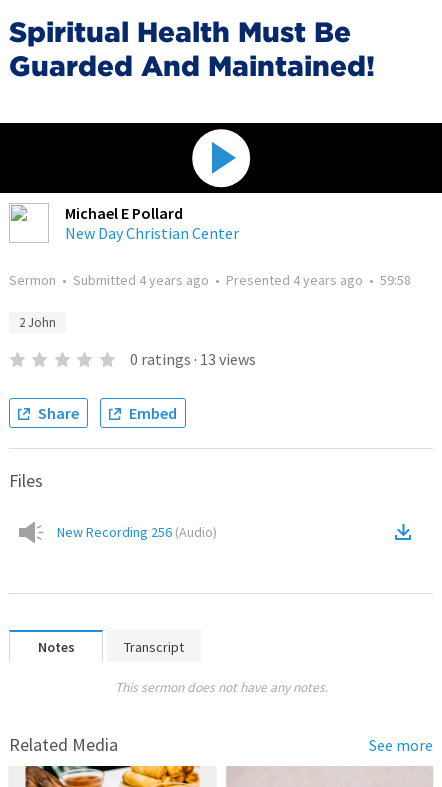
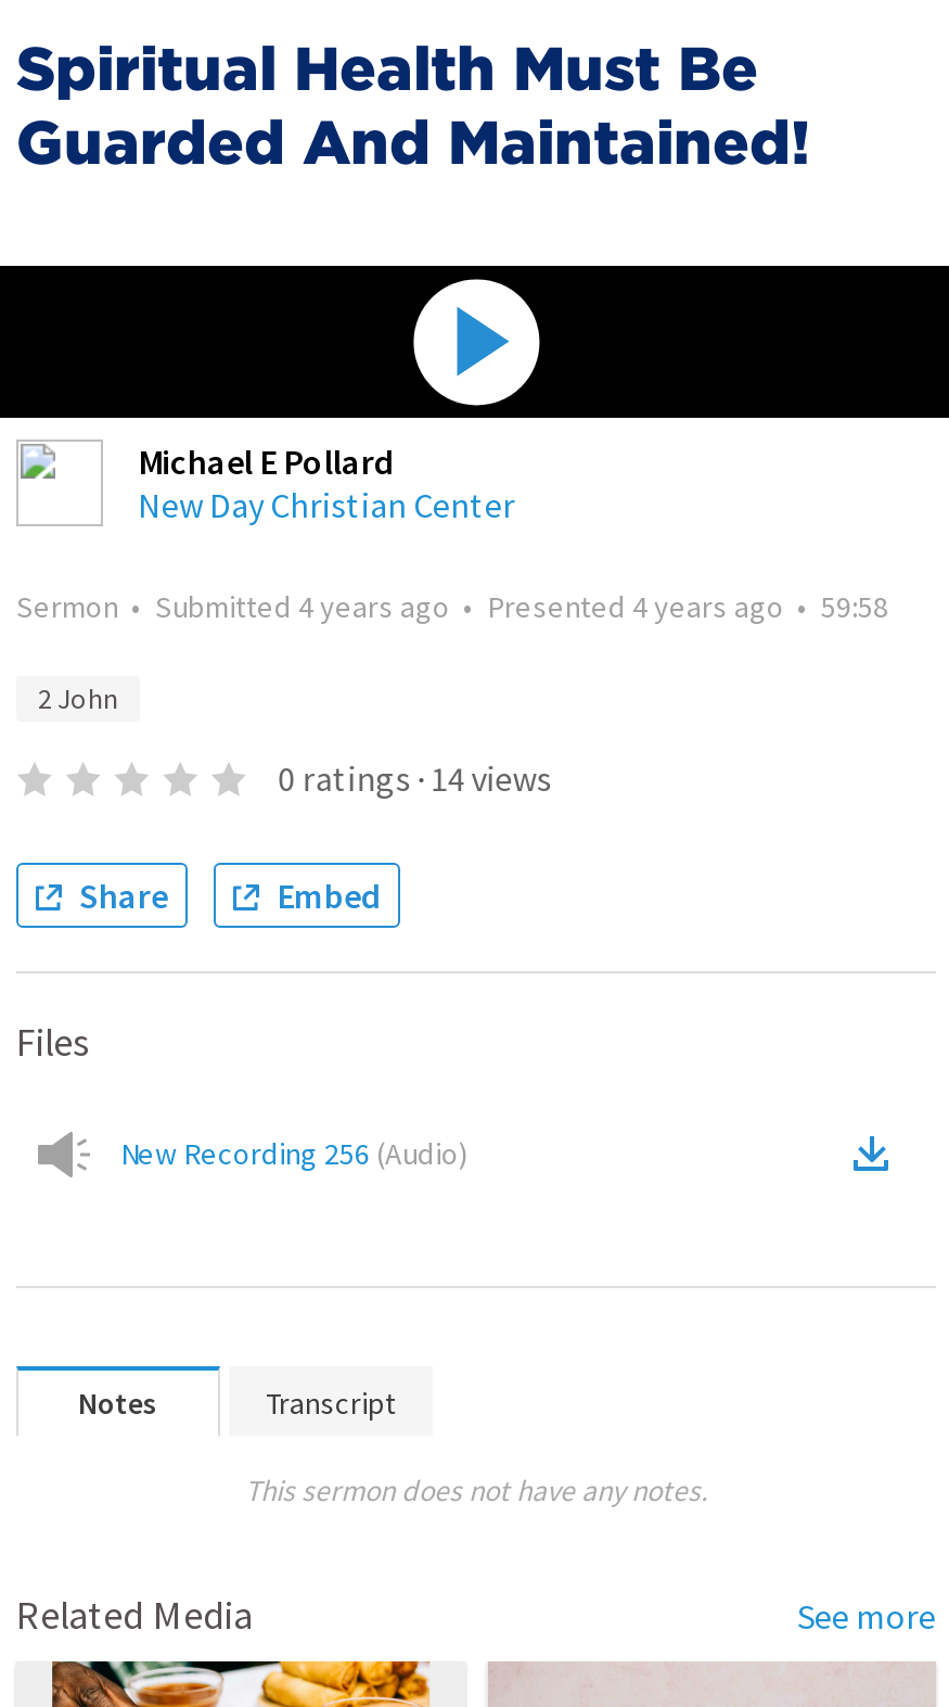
[130,349,256,369] 0 ratings · 13 views -> [278,756,551,800] 0 ratings · 14 views

